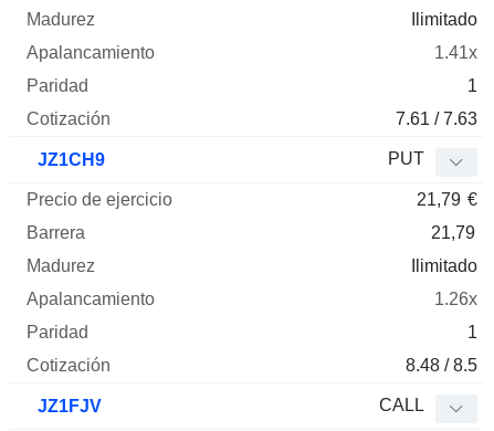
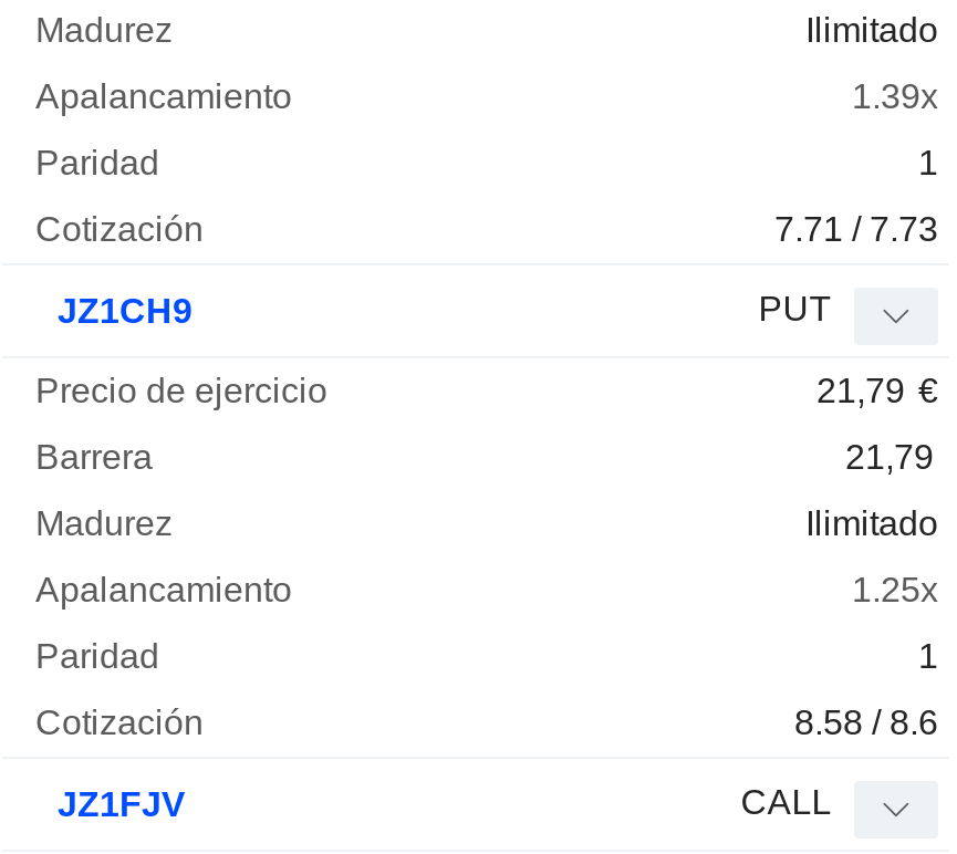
[434,43,477,62] 1.41x -> [852,78,938,115] 1.39x
[396,110,477,128] 7.61 / 7.63 -> [774,211,938,248] 7.71 / 7.73
[434,290,477,309] 1.26x -> [852,571,938,609] 1.25x
[406,356,477,375] 8.48 / 8.5 -> [794,704,938,742] 8.58 / 8.6

